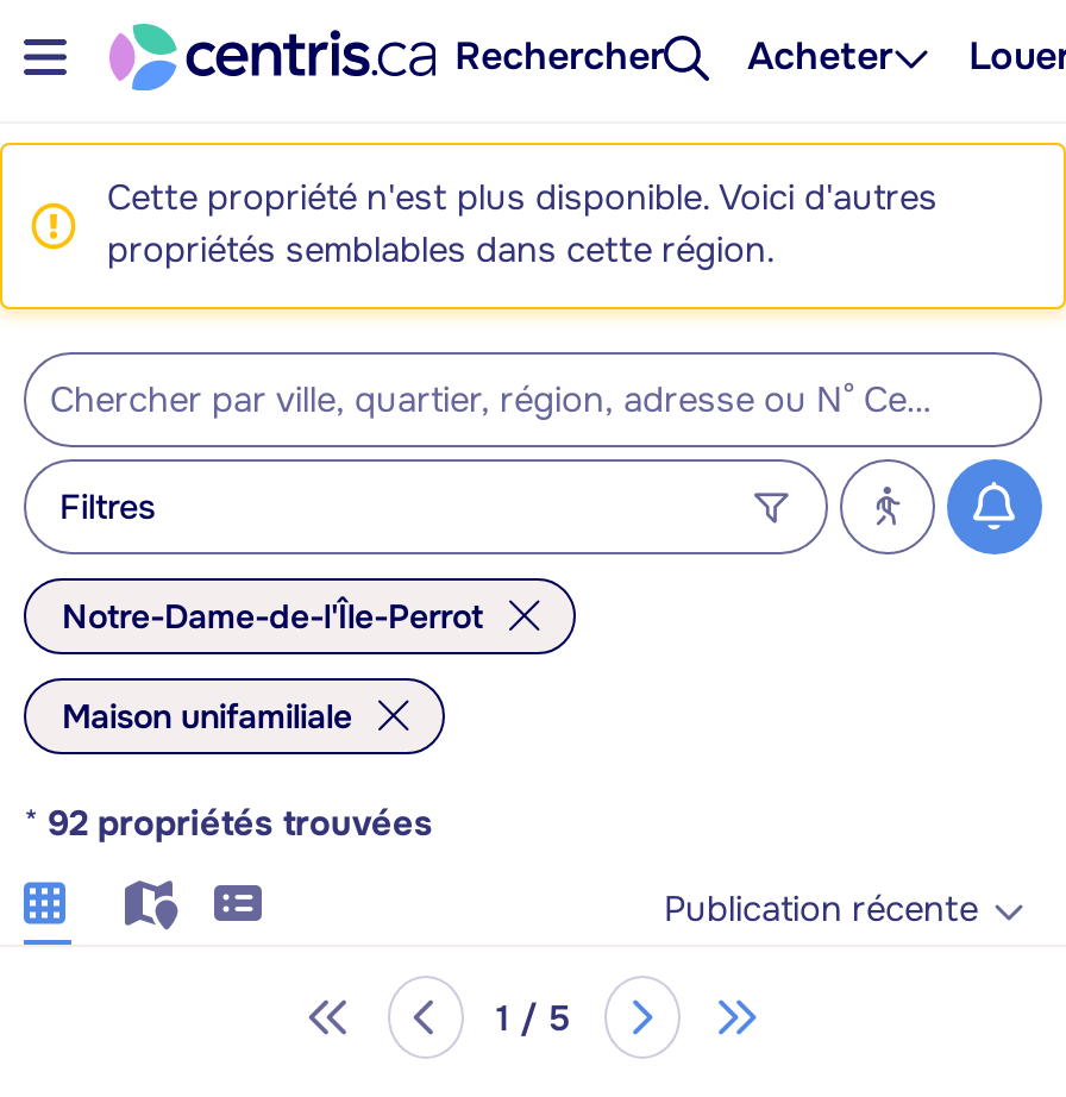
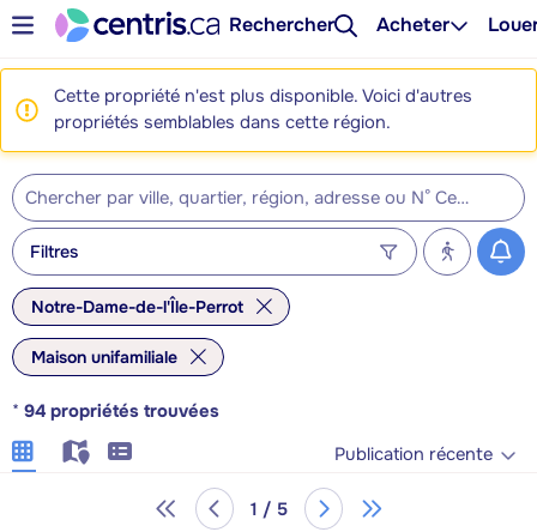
[24,802,433,847] * 92 propriétés trouvées -> [12,400,219,423] * 94 propriétés trouvées

